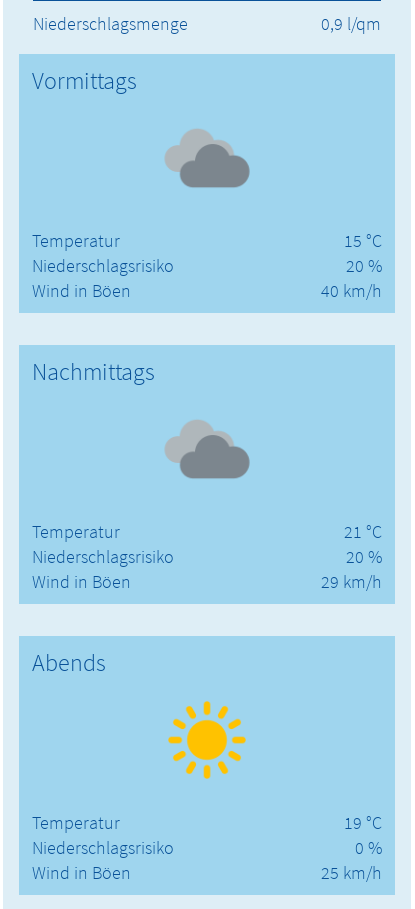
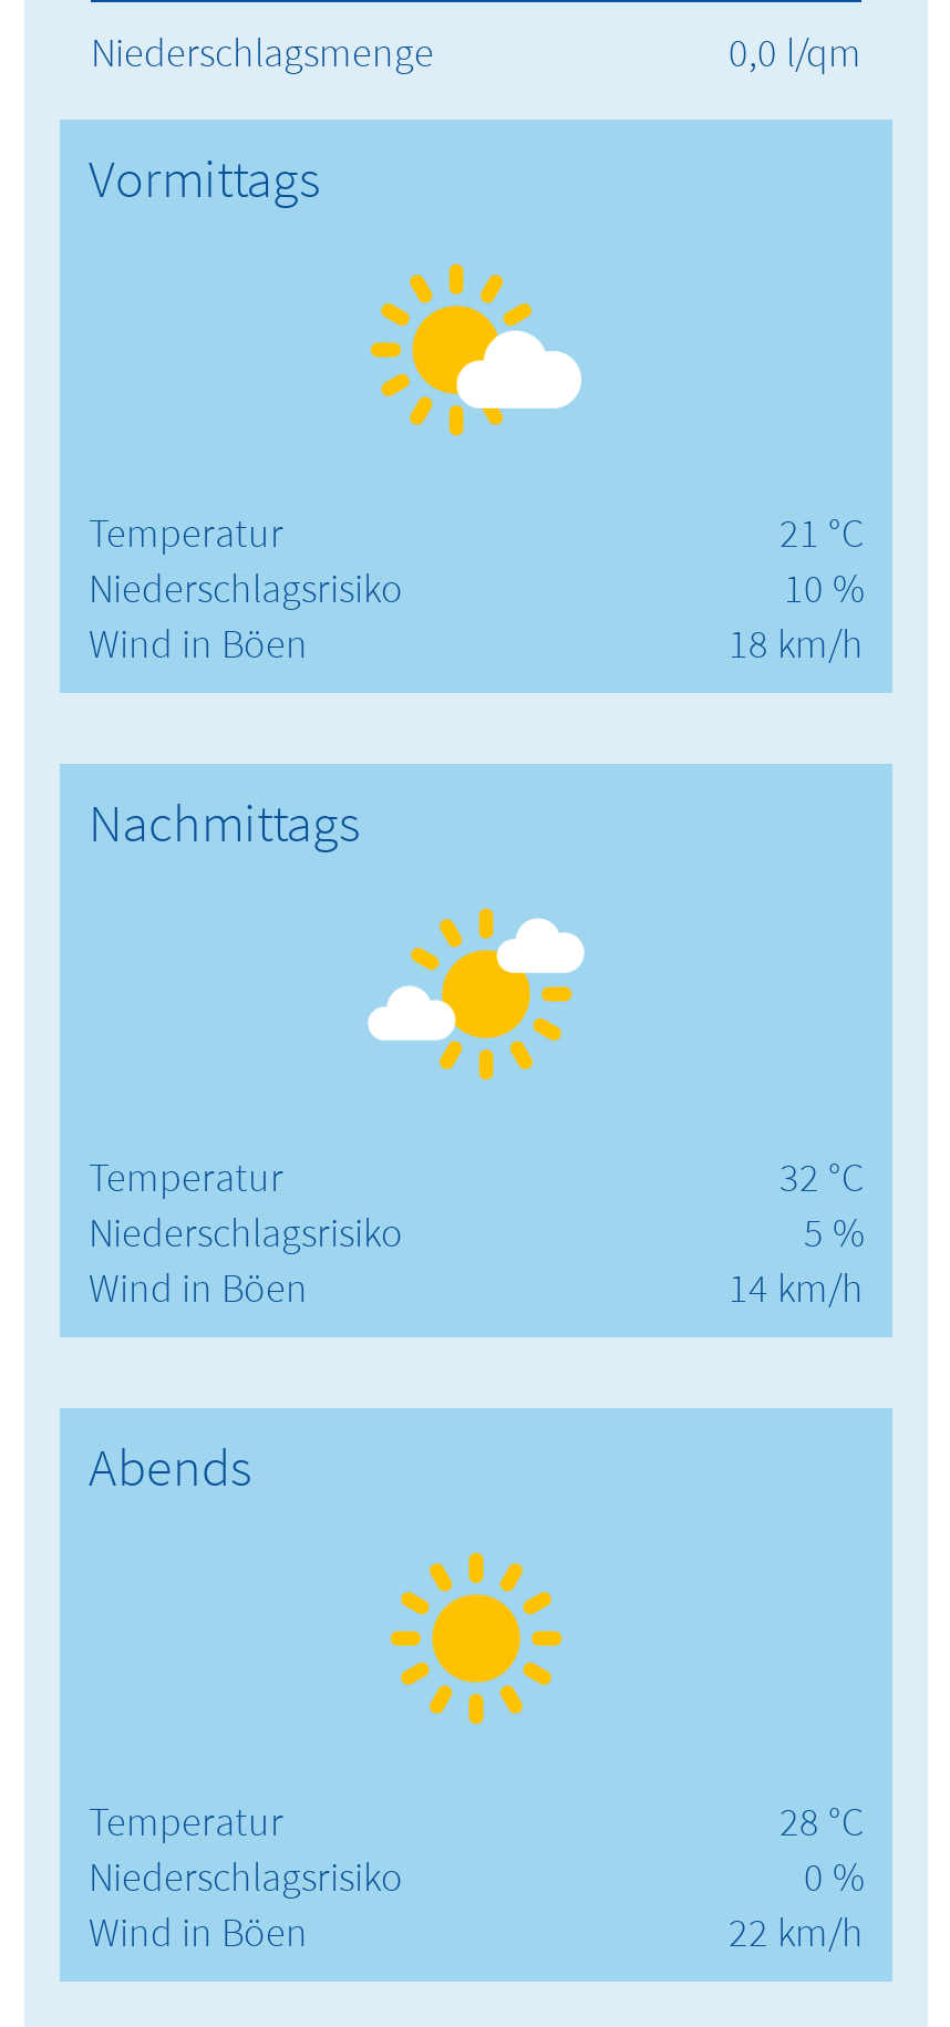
[321,12,381,35] 0,9 l/qm -> [729,27,861,78] 0,0 l/qm
[159,119,254,197] [image] -> [368,261,582,438] [image]
[344,229,382,252] 15 °C -> [779,507,864,558] 21 °C
[346,254,382,277] 20 % -> [784,563,864,614] 10 %
[321,279,382,302] 40 km/h -> [729,618,864,669] 18 km/h
[158,410,256,488] [image] -> [365,906,587,1083] [image]
[344,520,382,543] 21 °C -> [779,1152,864,1203] 32 °C
[346,545,382,568] 20 % -> [804,1207,864,1258] 5 %
[321,570,382,593] 29 km/h -> [729,1262,864,1313] 14 km/h
[344,811,382,834] 19 °C -> [779,1796,864,1847] 28 °C
[321,861,382,884] 25 km/h -> [729,1907,864,1958] 22 km/h

